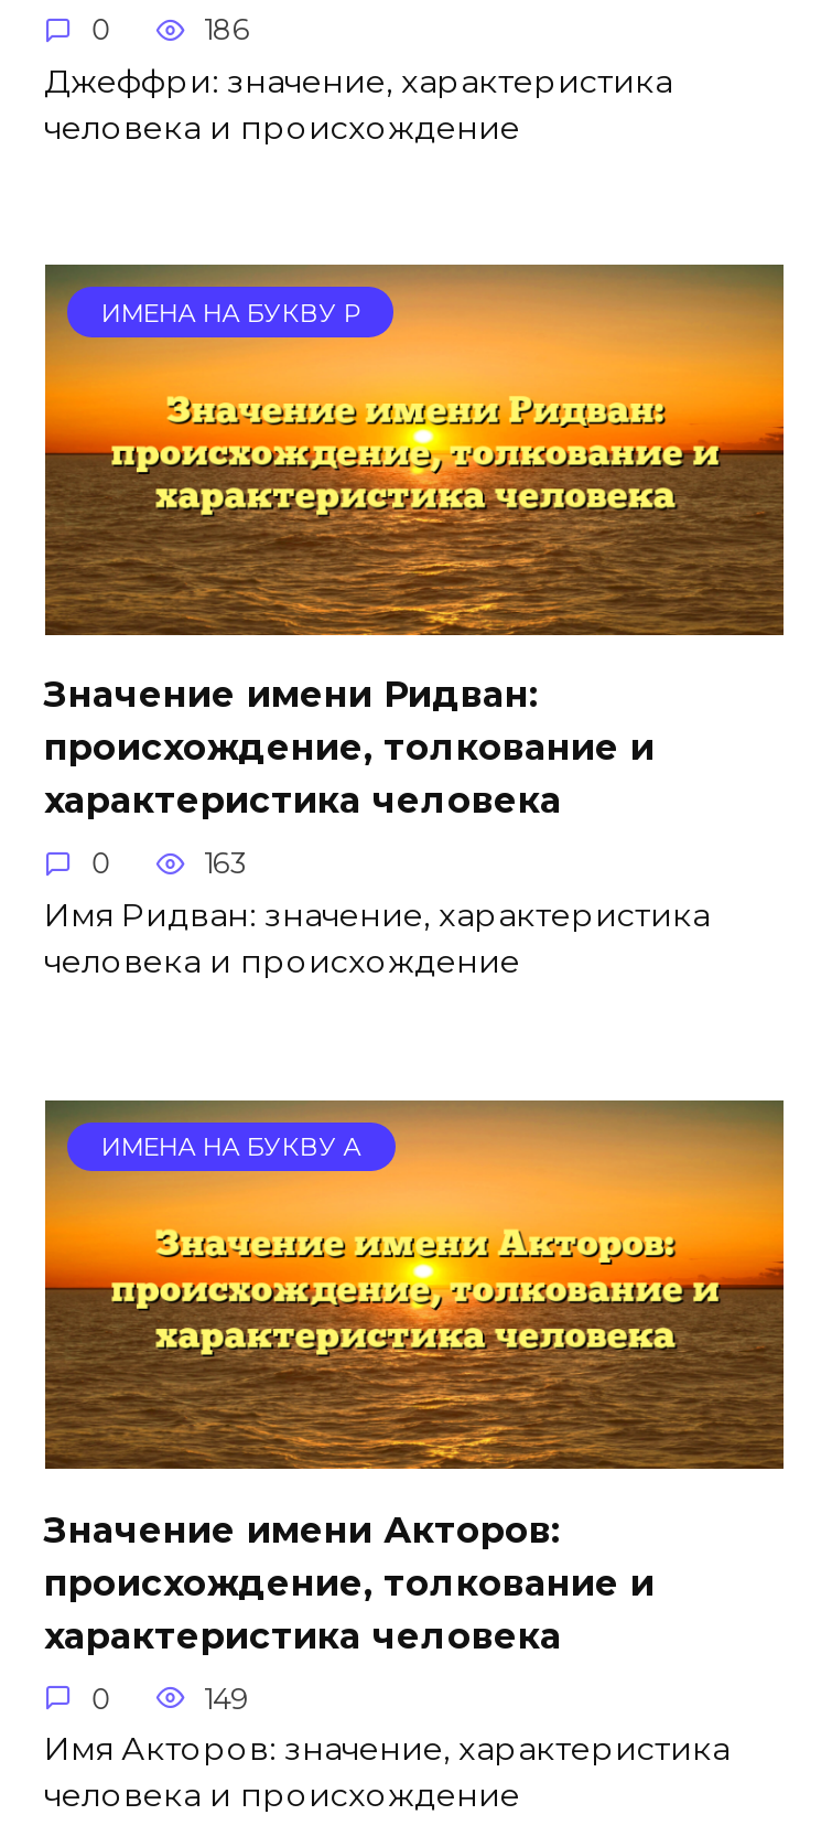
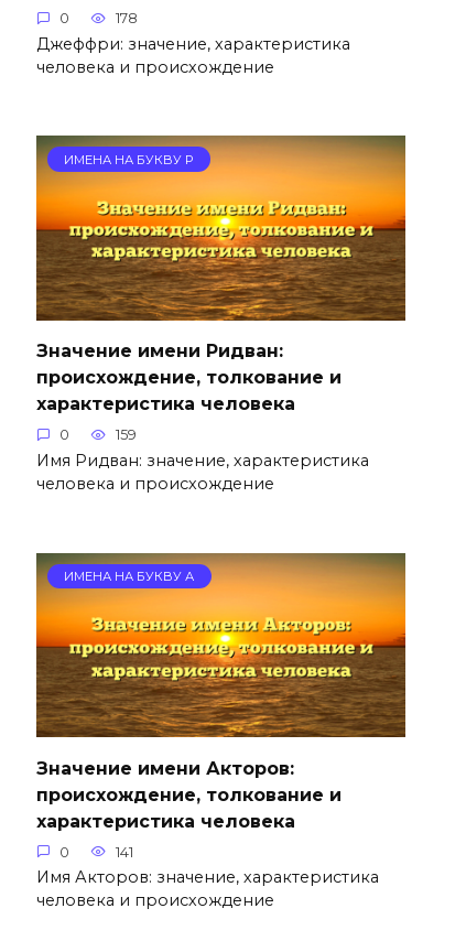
[204,13,250,47] 186 -> [116,10,138,27] 178
[204,848,248,881] 163 -> [116,427,137,443] 159
[204,1682,248,1715] 149 -> [116,844,133,860] 141

